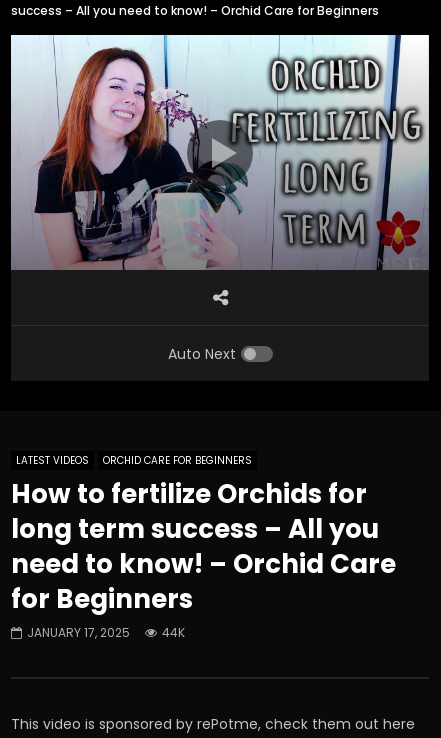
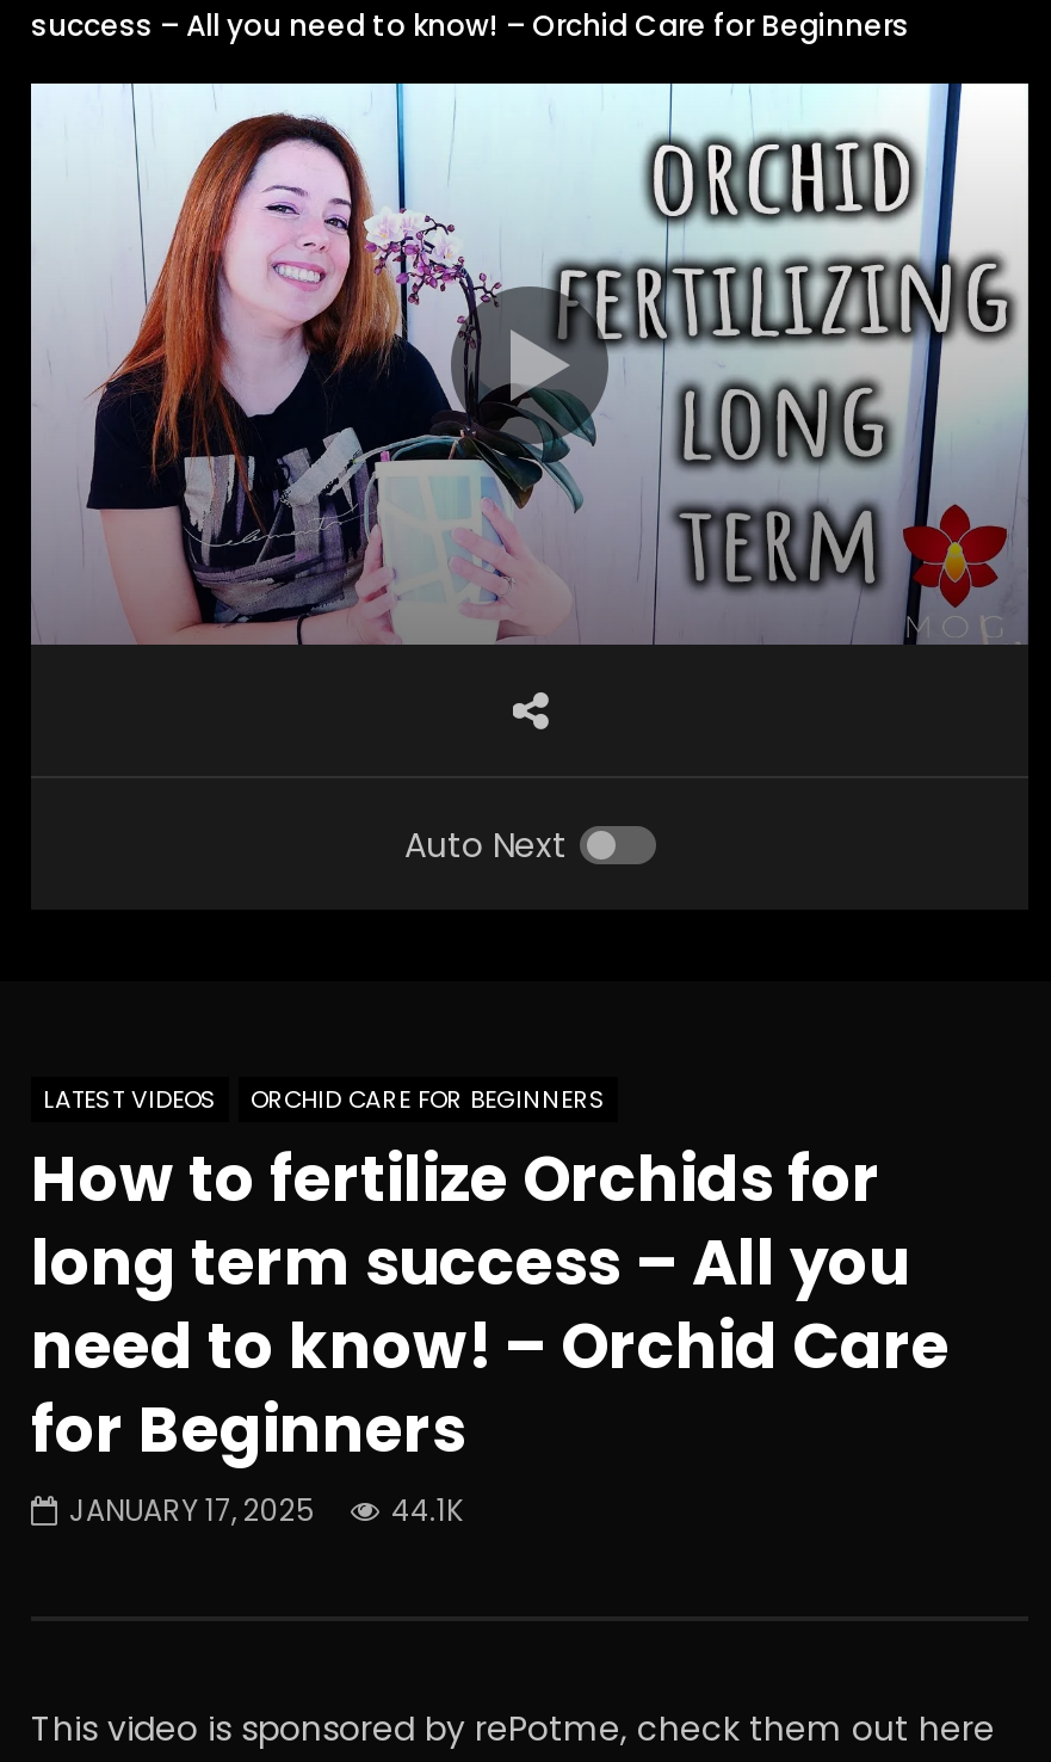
[27,624,185,641] JANUARY 17, 2025 44K -> [69,1490,463,1531] JANUARY 17, 2025 44.1K

